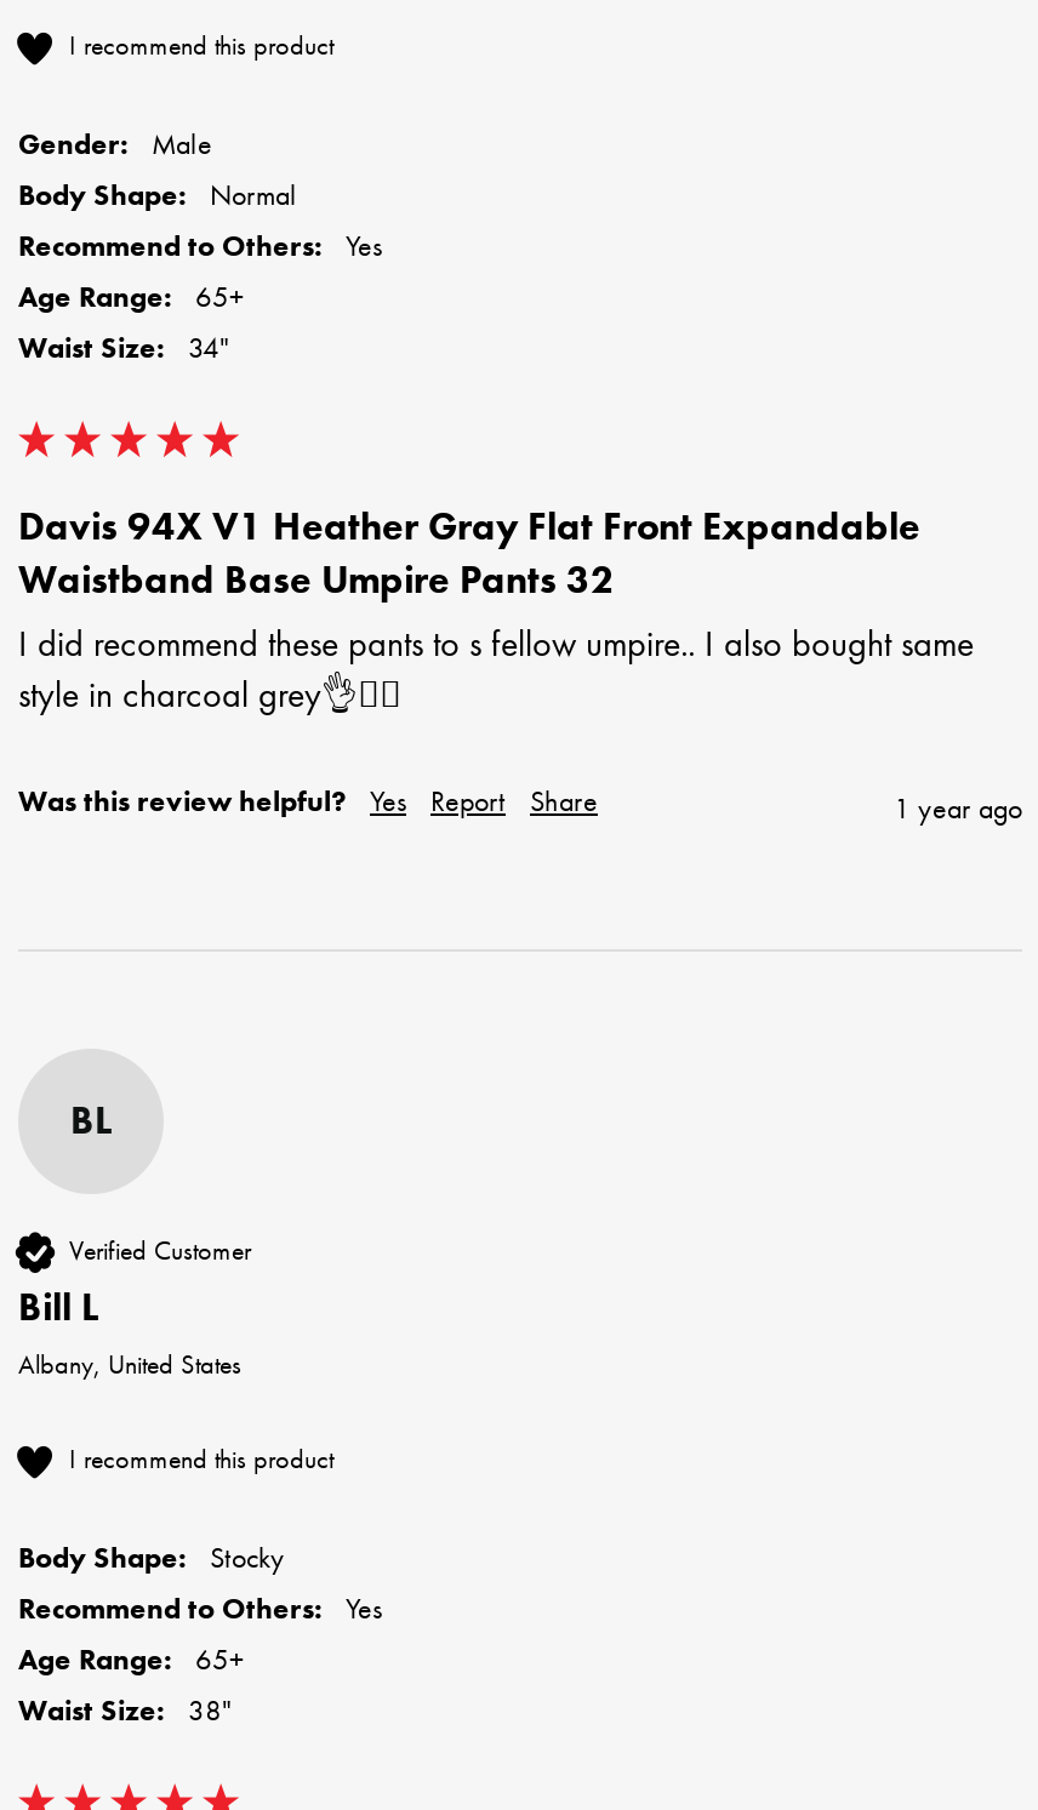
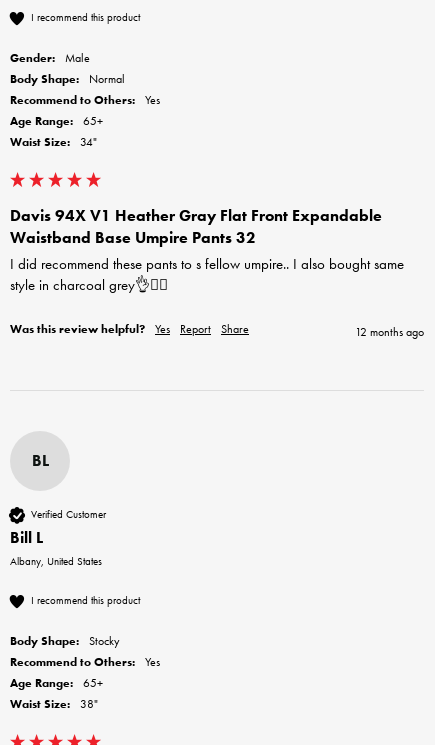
[894,789,1022,828] 1 year ago -> [355,324,424,340] 12 months ago

